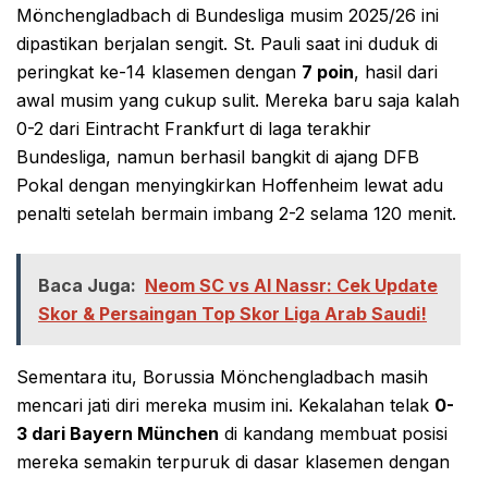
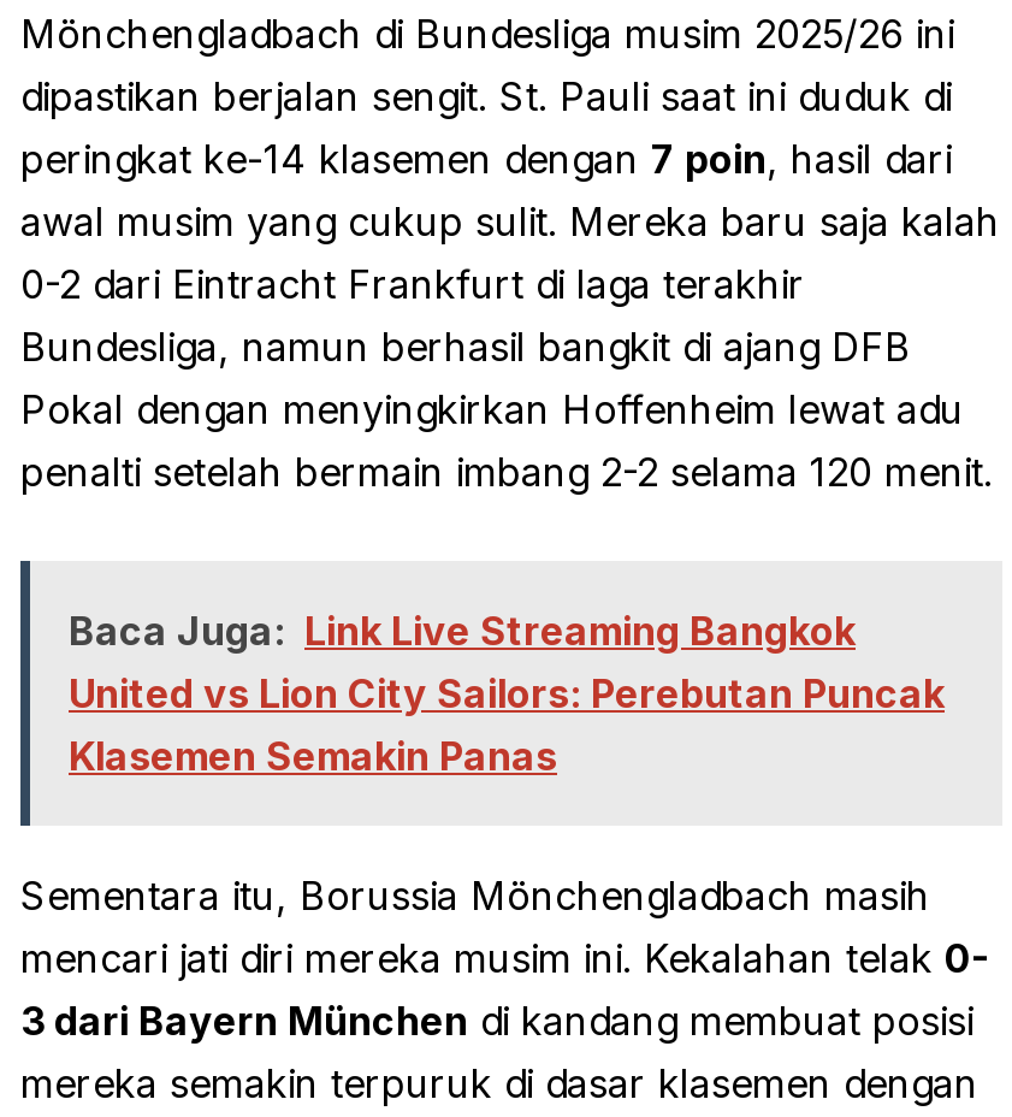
[38,275,438,325] Baca Juga: Neom SC vs Al Nassr: Cek Update | Skor & Persaingan Top Skor Liga Arab Saudi! -> [69,607,945,780] Baca Juga: Link Live Streaming Bangkok | United vs Lion City Sailors: Perebutan Puncak | Klasemen Semakin Panas

